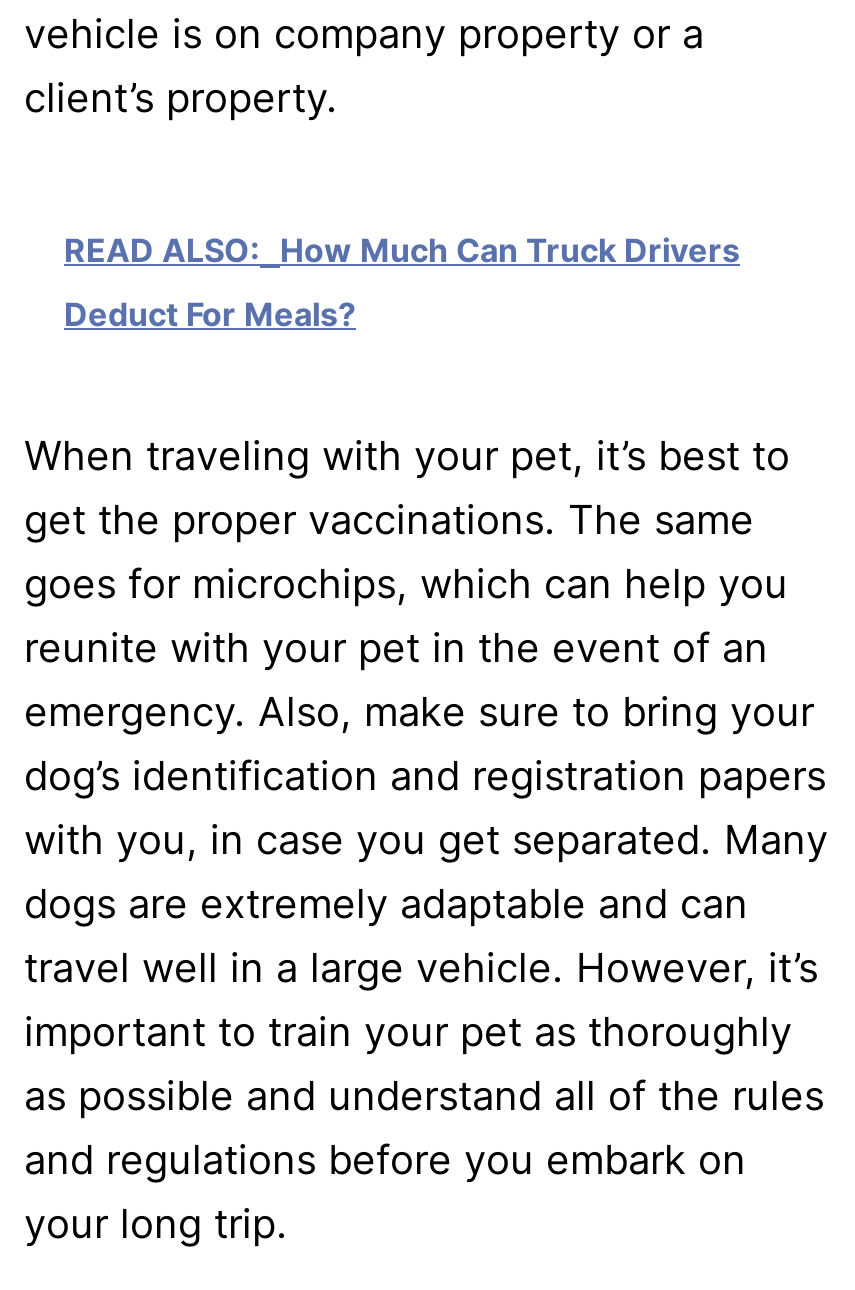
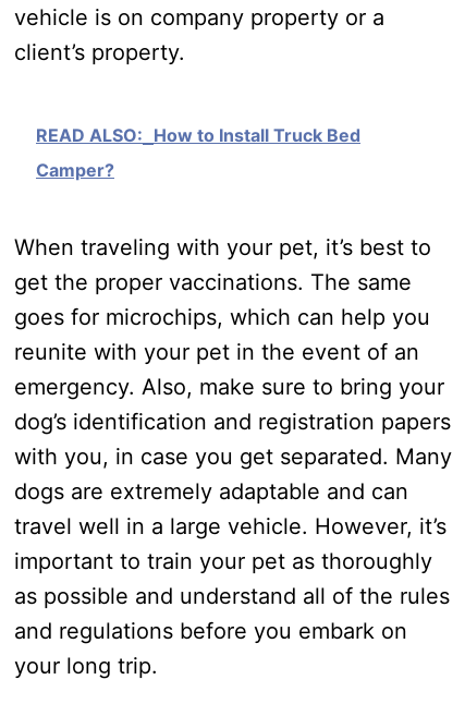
[64,229,740,269] READ ALSO: How Much Can Truck Drivers -> [36,125,360,146] READ ALSO: How to Install Truck Bed
[64,293,356,333] Deduct For Meals? -> [36,160,114,181] Camper?

